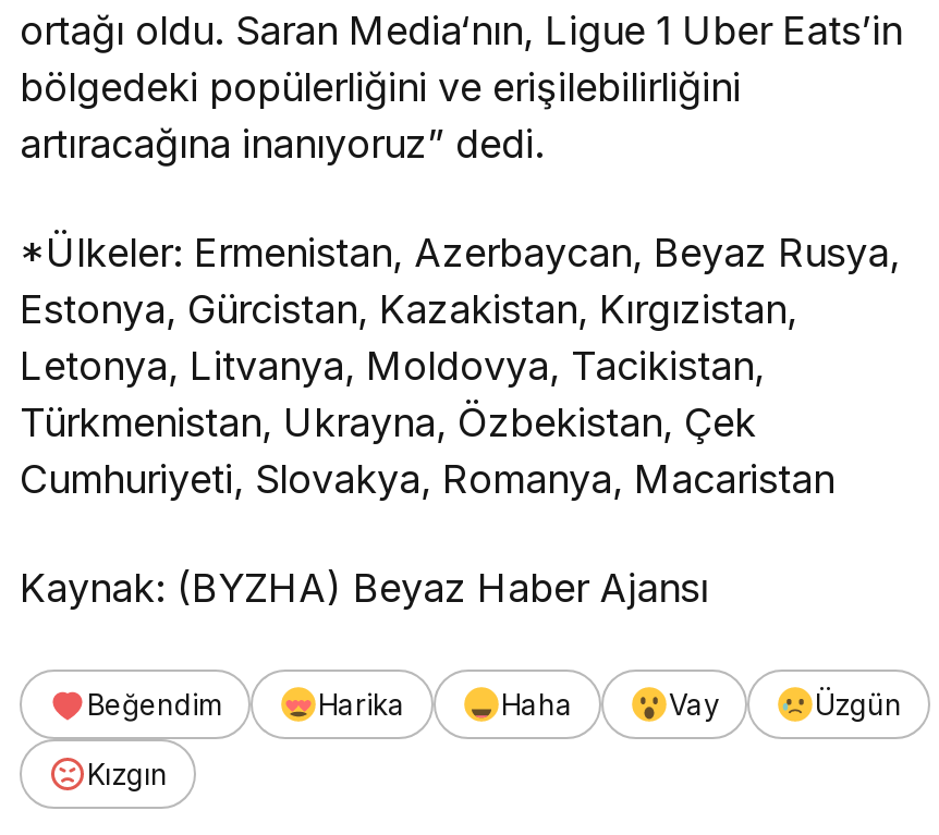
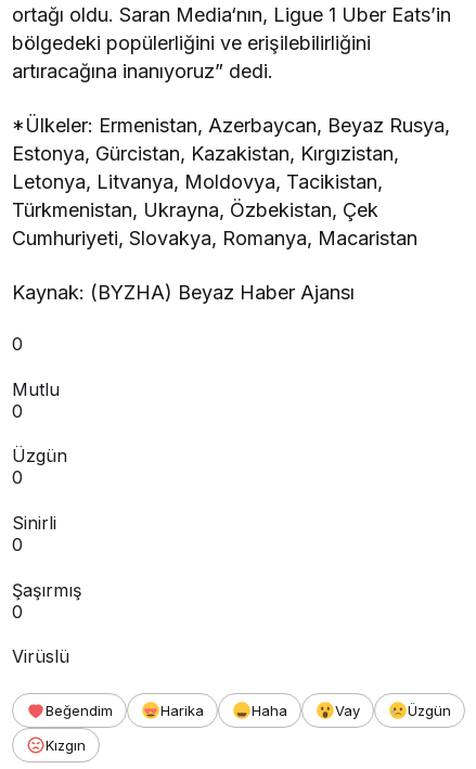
none -> [12,333,81,667] 0 | Mutlu | 0 | Üzgün | 0 | Sinirli | 0 | Şaşırmış | 0 | Virüslü

